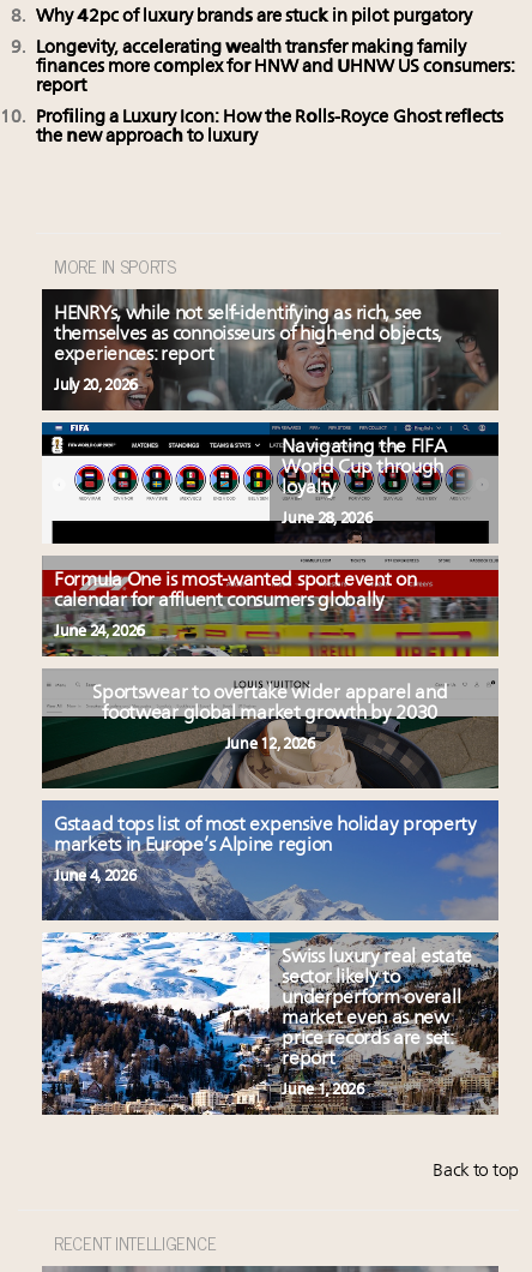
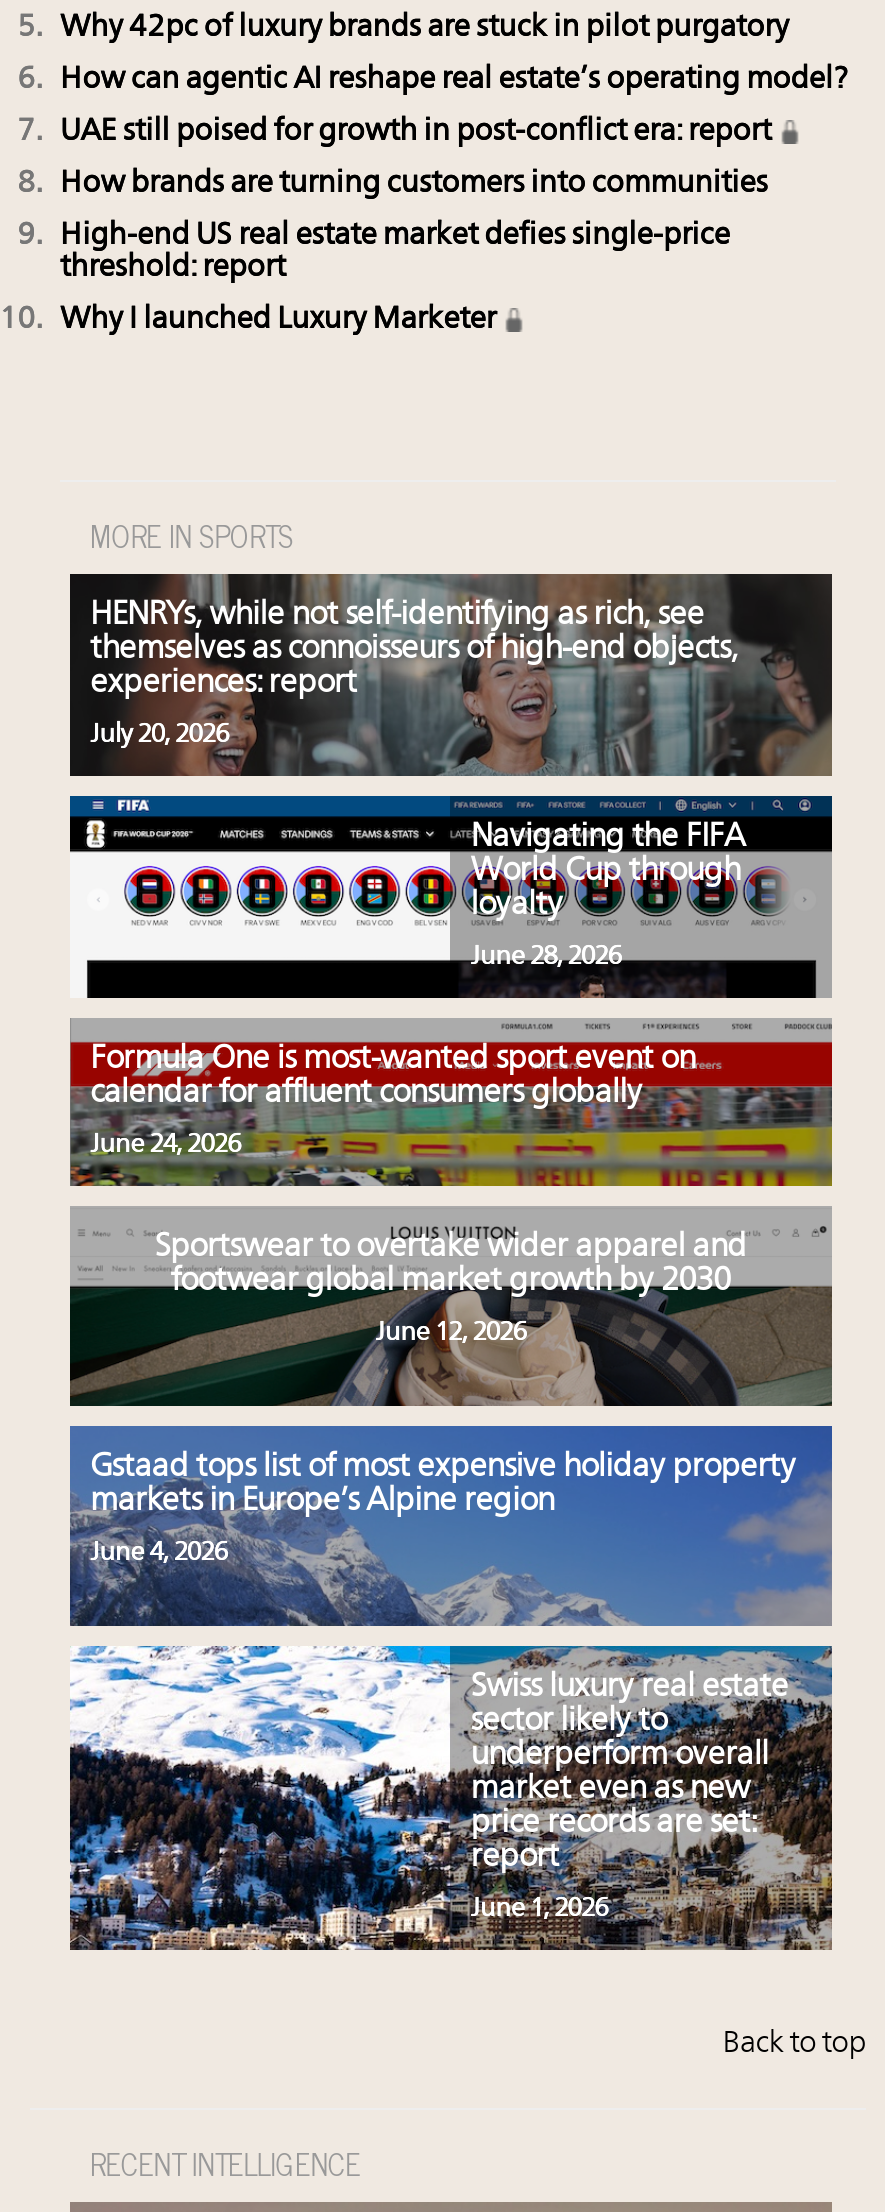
[36,39,514,146] Longevity, accelerating wealth transfer making family | finances more complex for HNW and UHNW US consumers: | report | Profiling a Luxury Icon: How the Rolls-Royce Ghost reflects | the new approach to luxury -> [60,66,847,336] How can agentic AI reshape real estate’s operating model? | UAE still poised for growth in post-conflict era: report | How brands are turning customers into communities | High-end US real estate market defies single-price | threshold: report | Why I launched Luxury Marketer

